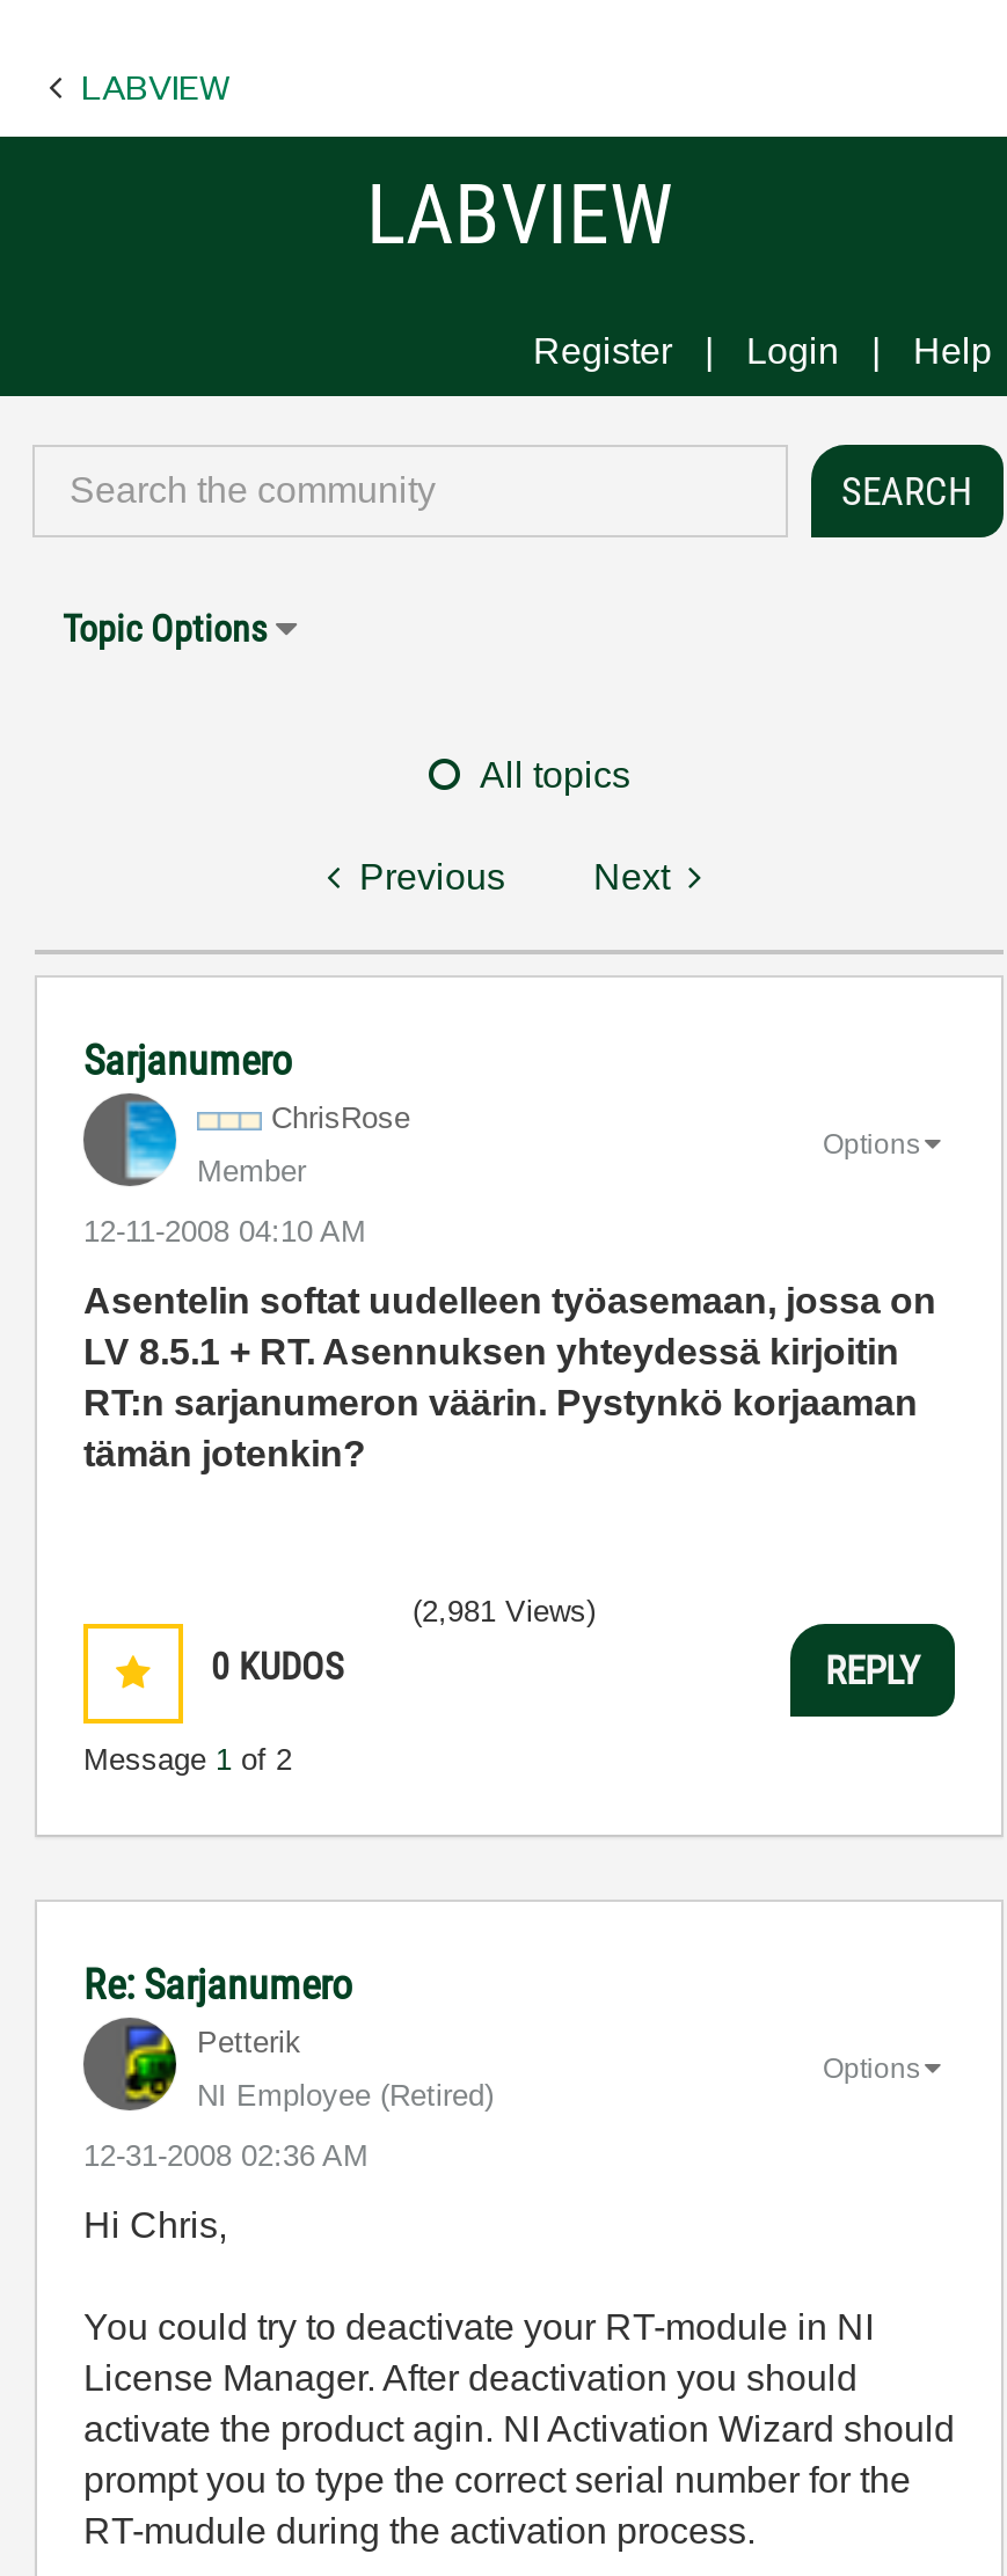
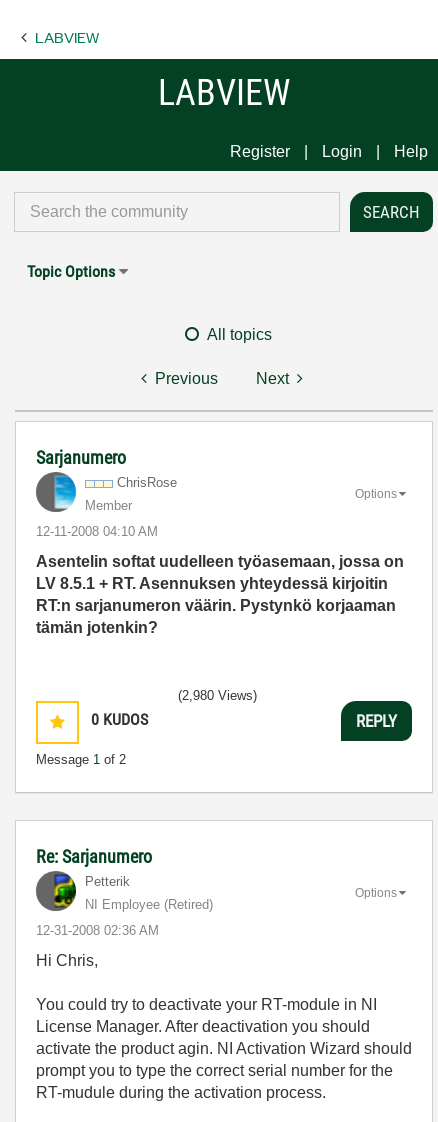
[413,1594,596,1629] (2,981 Views) -> [178,688,257,703] (2,980 Views)

